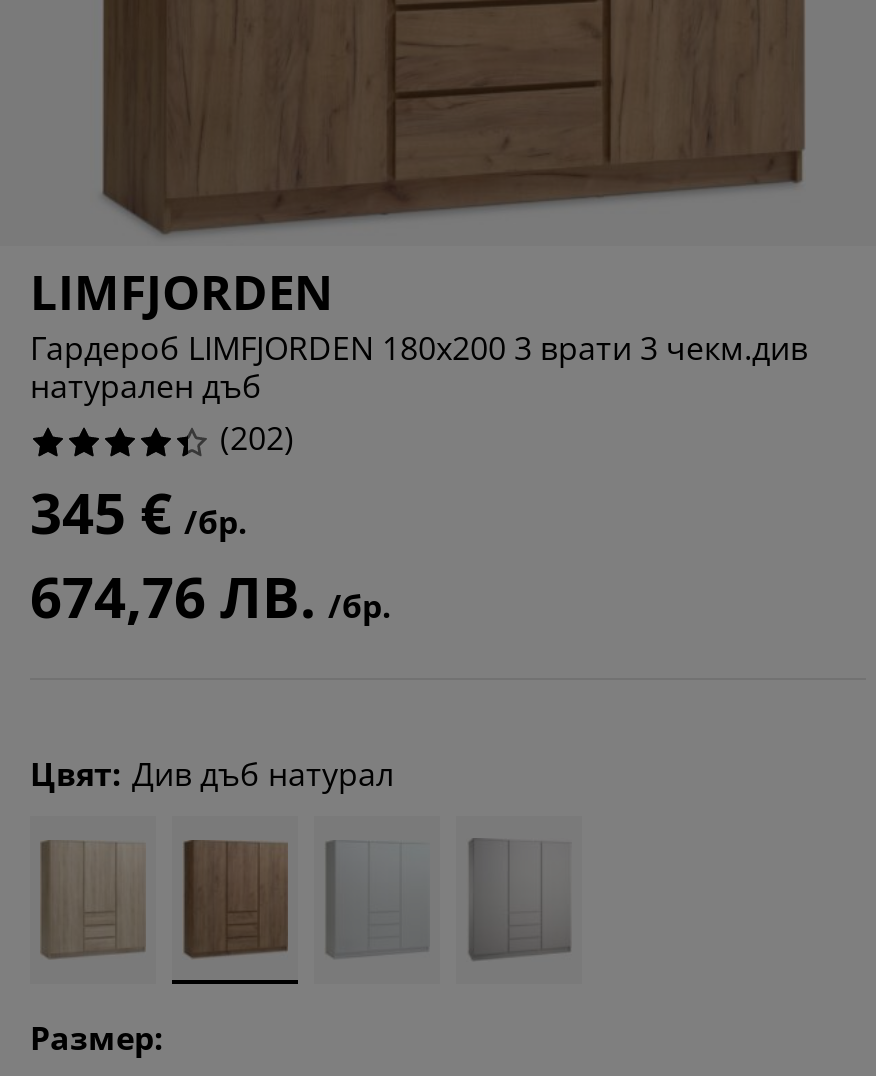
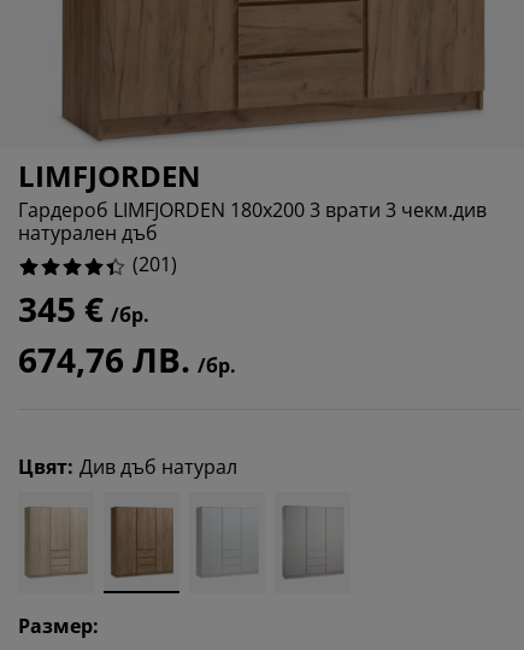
[220,416,294,460] (202) -> [133,251,177,277] (201)

